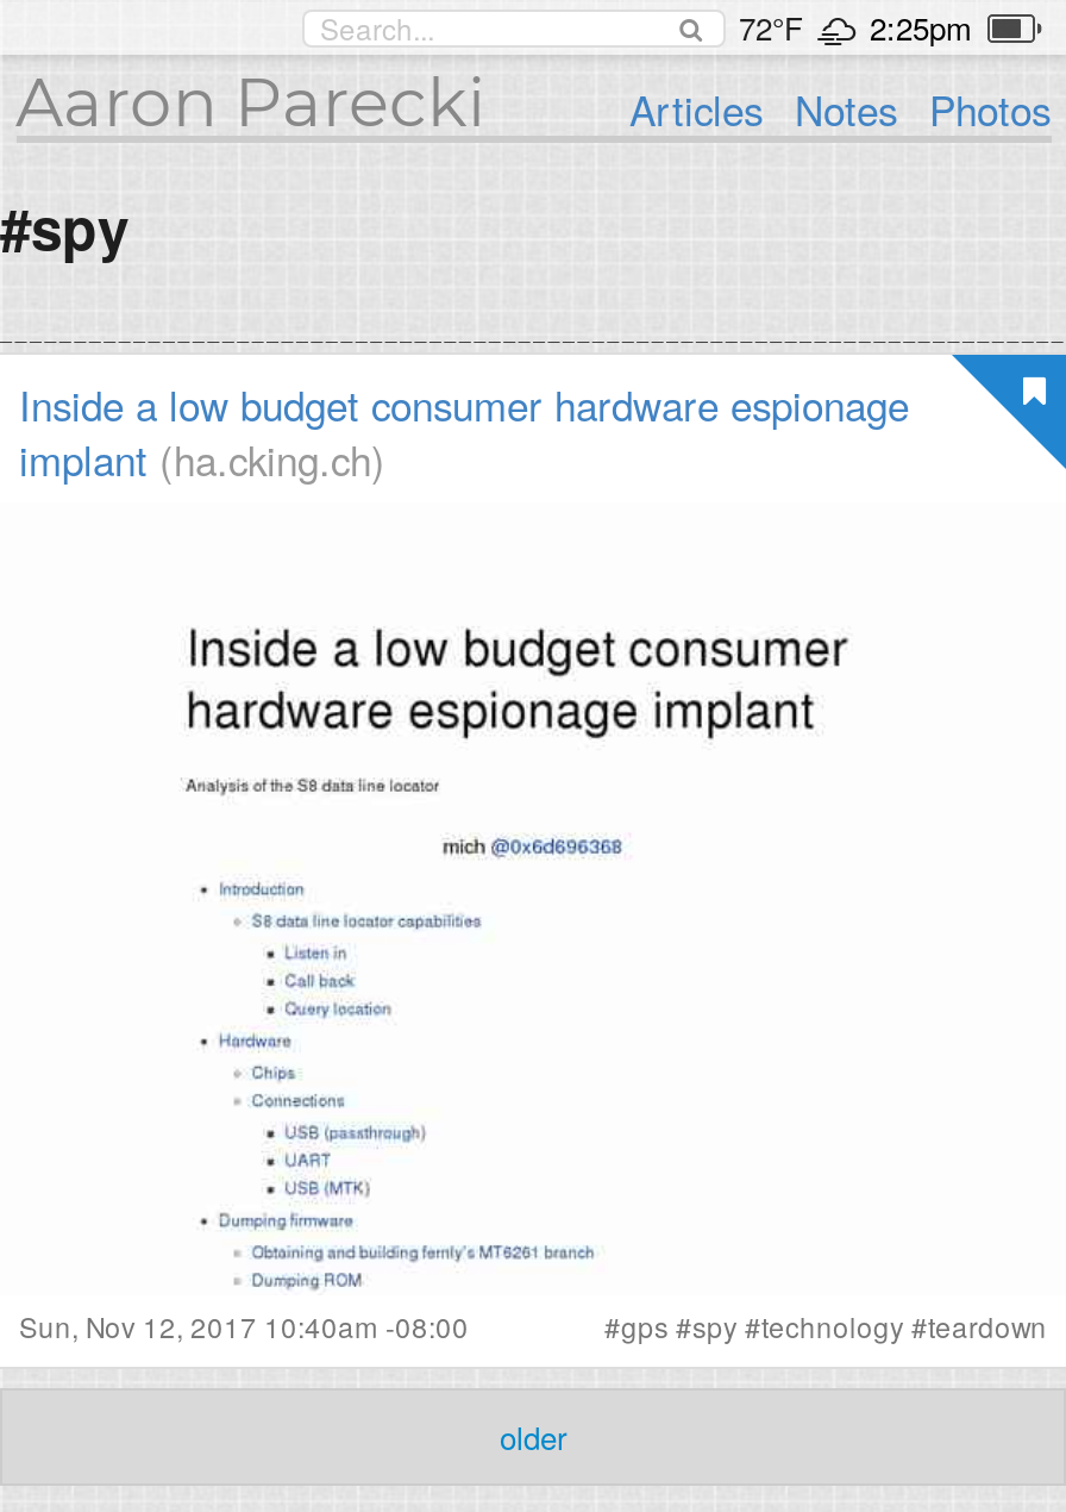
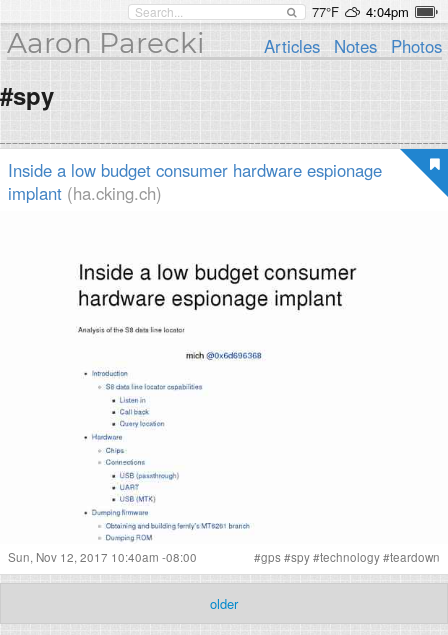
[739,5,972,50] 72°F | 2:25pm -> [311,2,408,21] 77°F | 4:04pm

